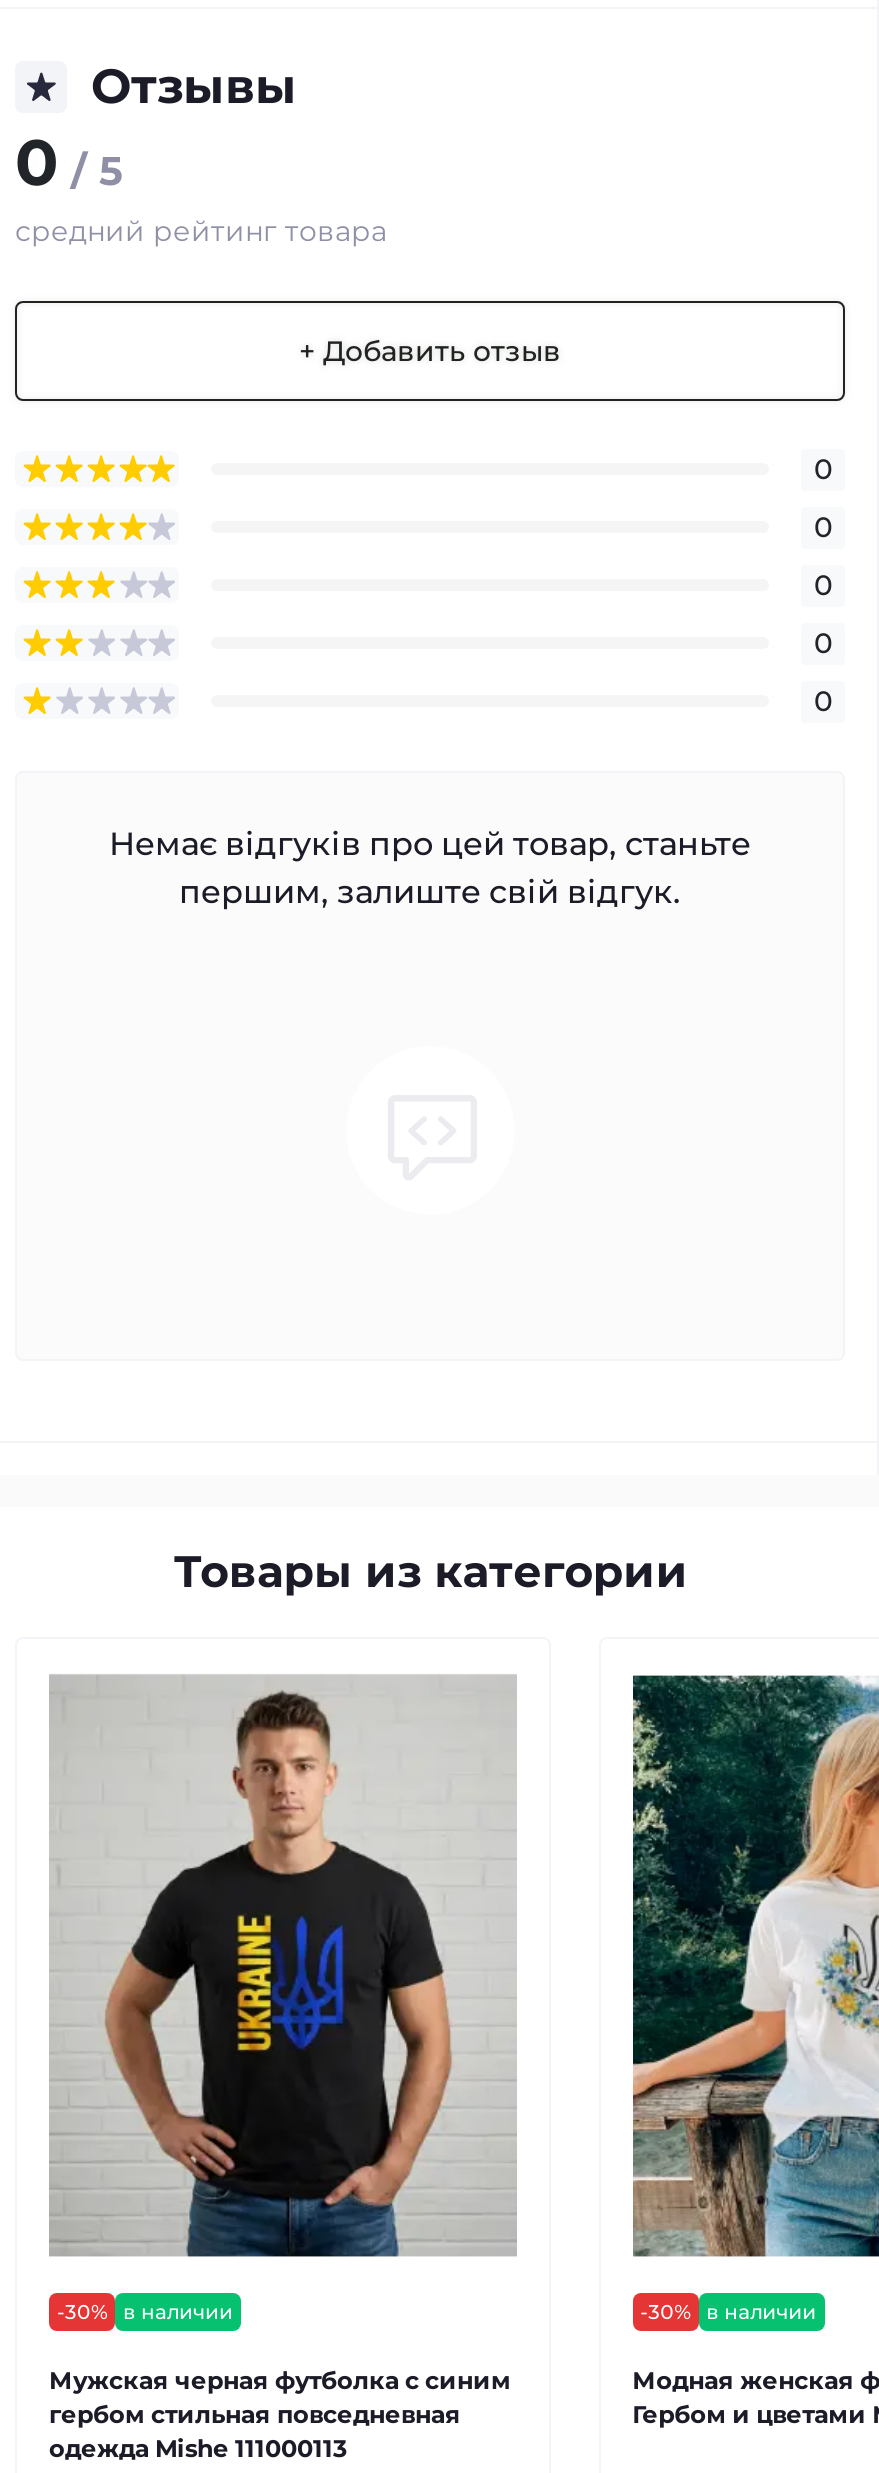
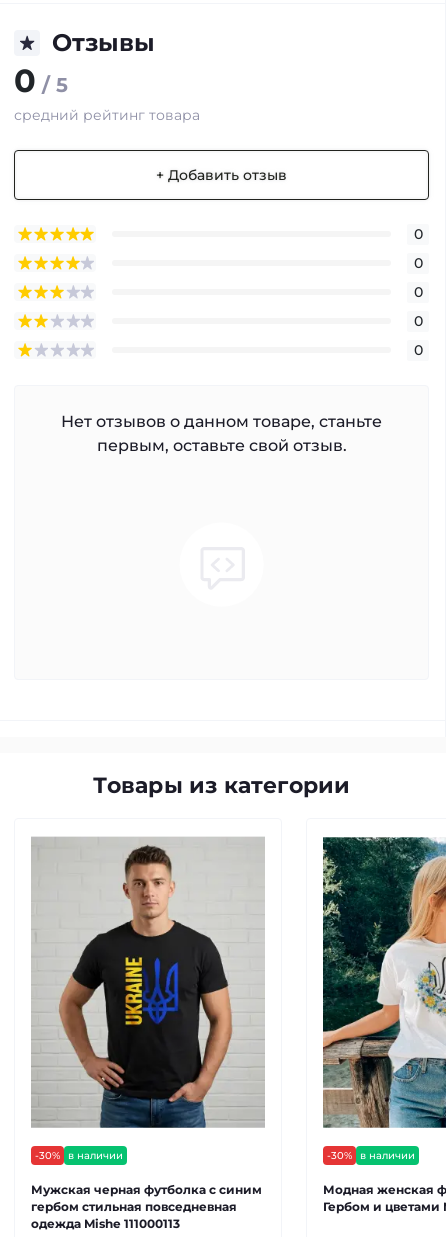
[109,824,751,910] Немає відгуків про цей товар, станьте | першим, залиште свій відгук. -> [61,412,382,455] Нет отзывов о данном товаре, станьте | первым, оставьте свой отзыв.

